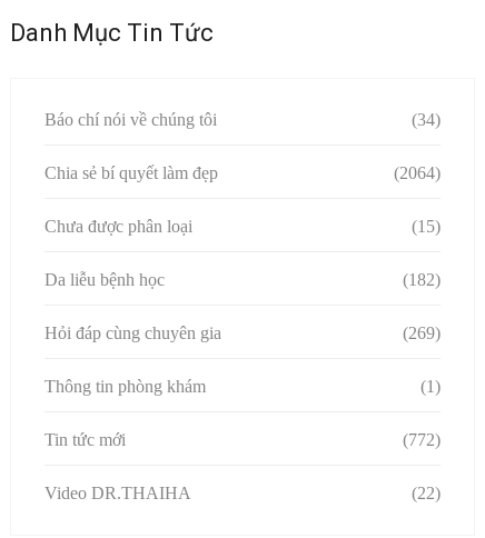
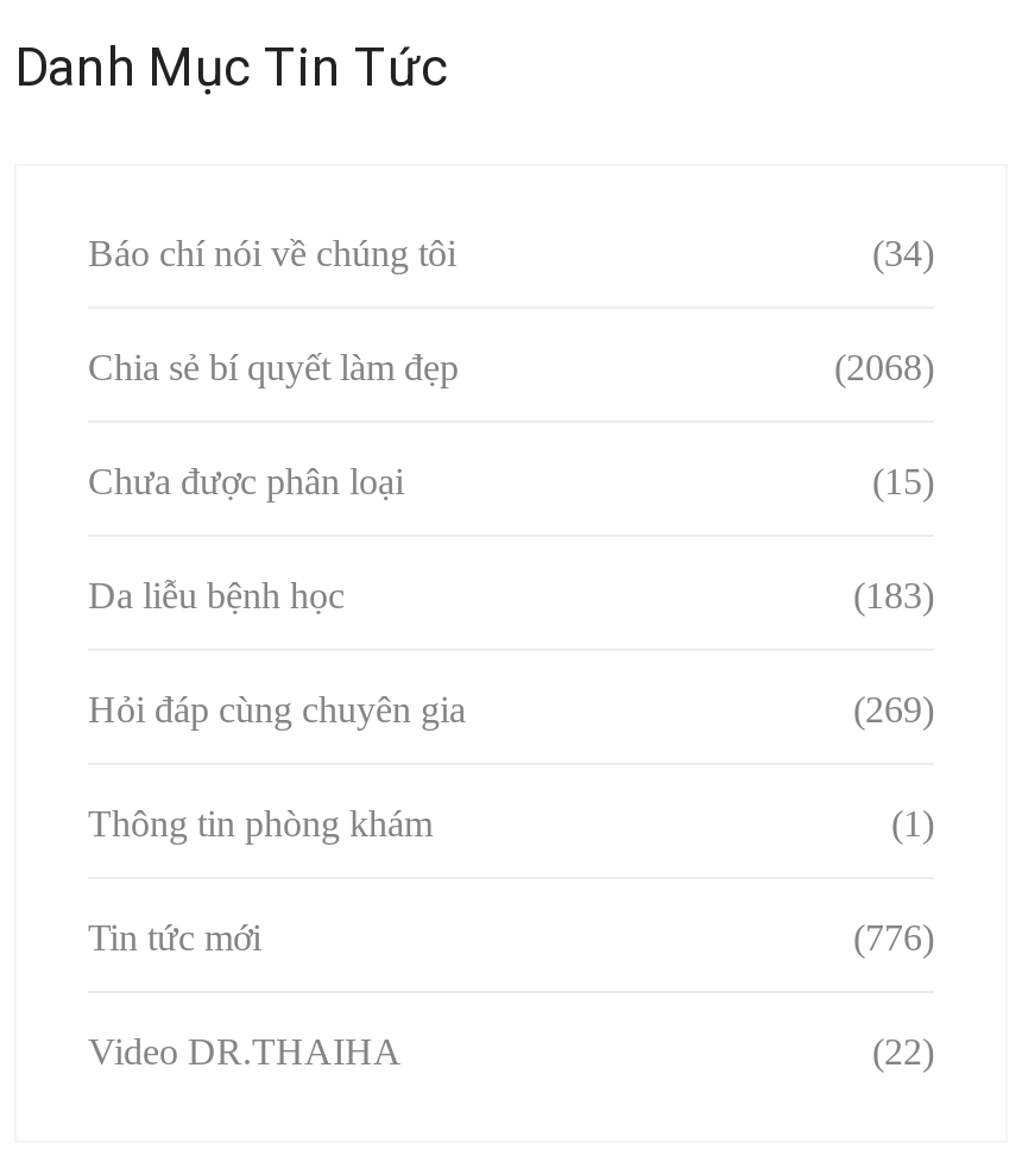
[394,163,441,182] (2064) -> [834,348,934,388] (2068)
[403,270,441,288] (182) -> [853,576,934,617] (183)
[403,430,441,449] (772) -> [853,918,934,959] (776)

